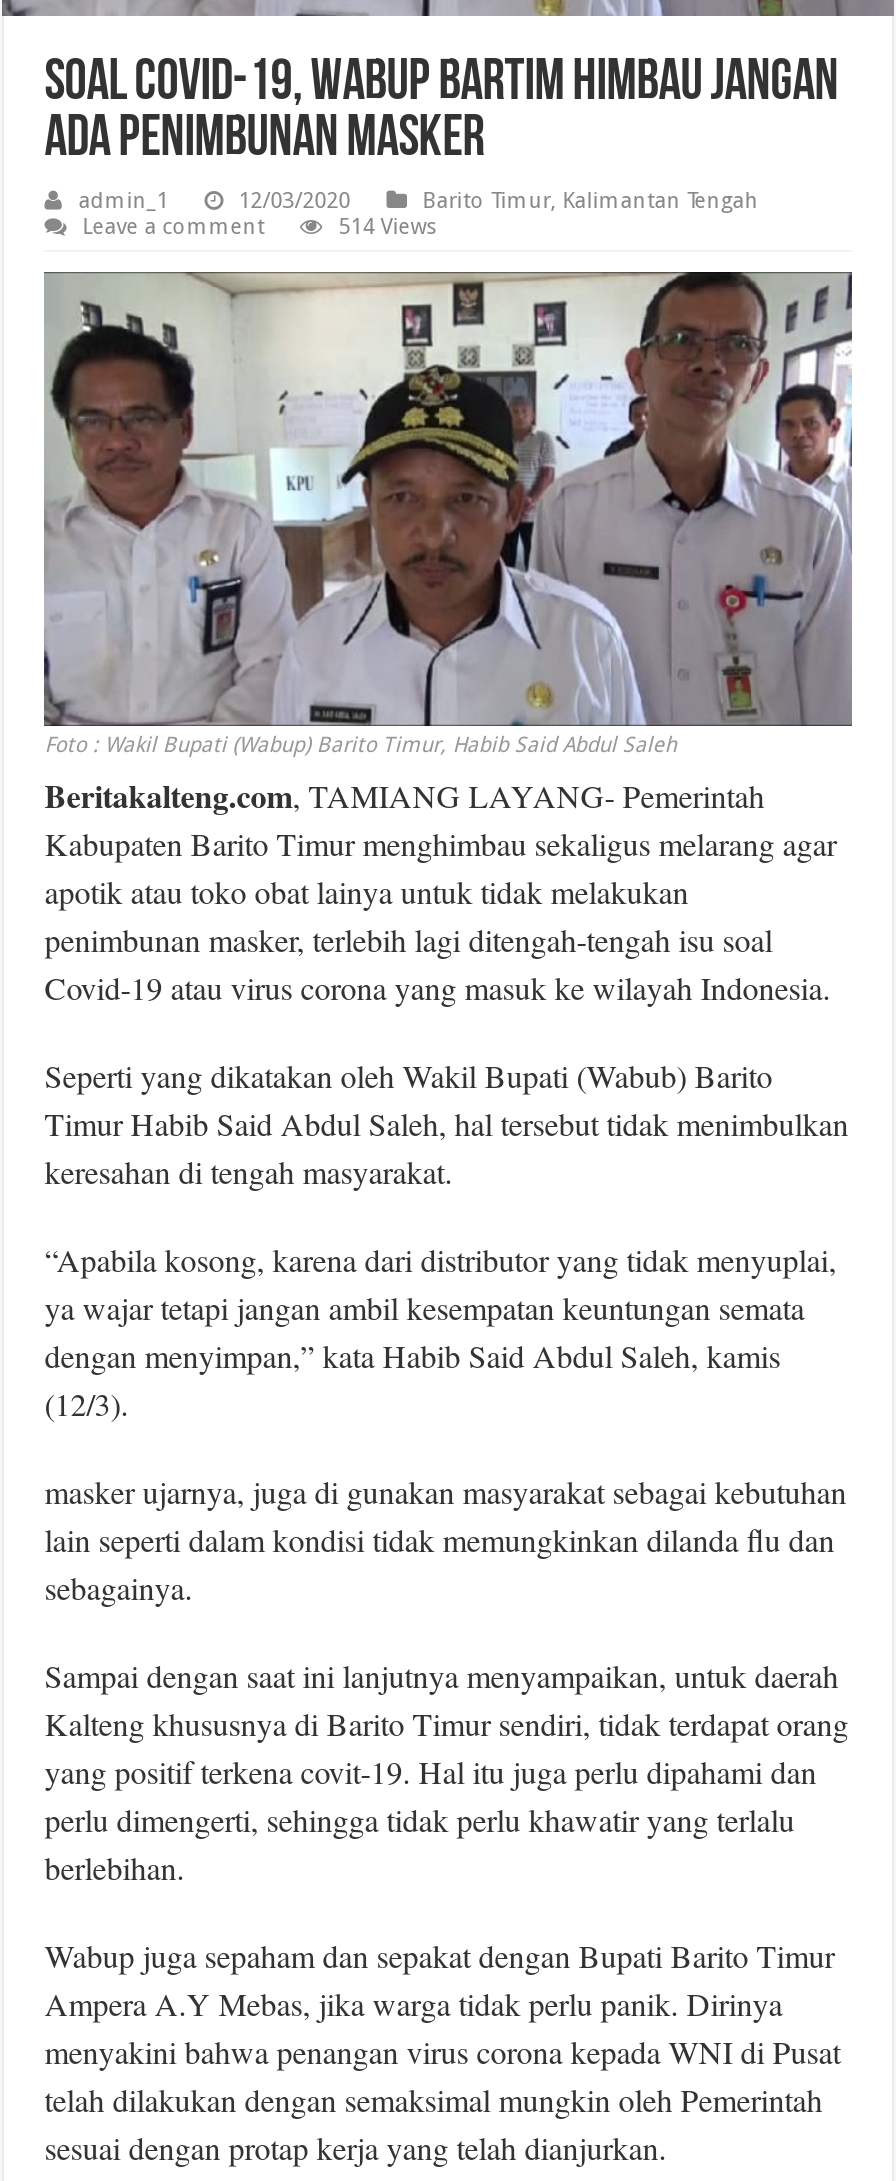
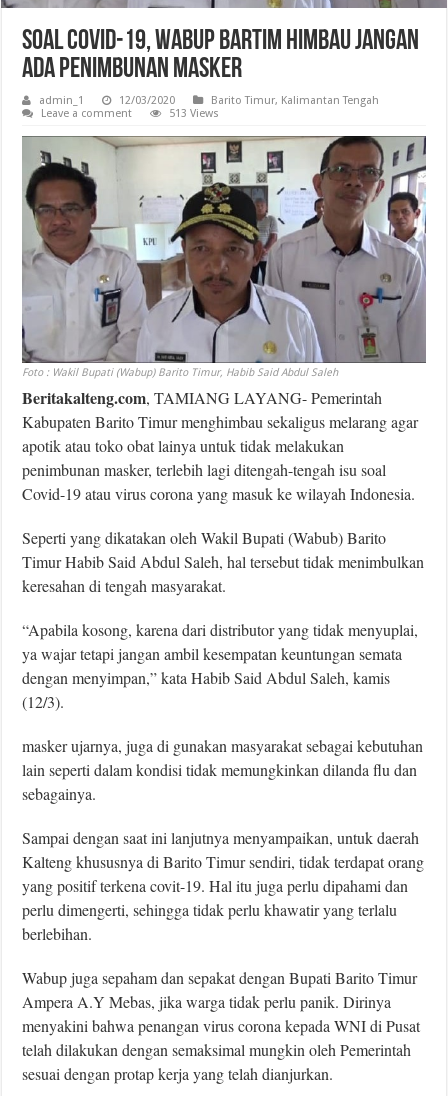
[338,213,438,239] 514 Views -> [169,107,219,120] 513 Views

